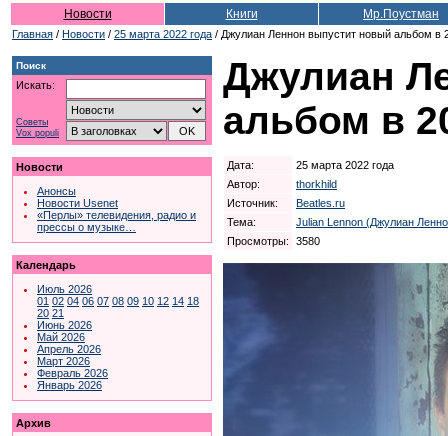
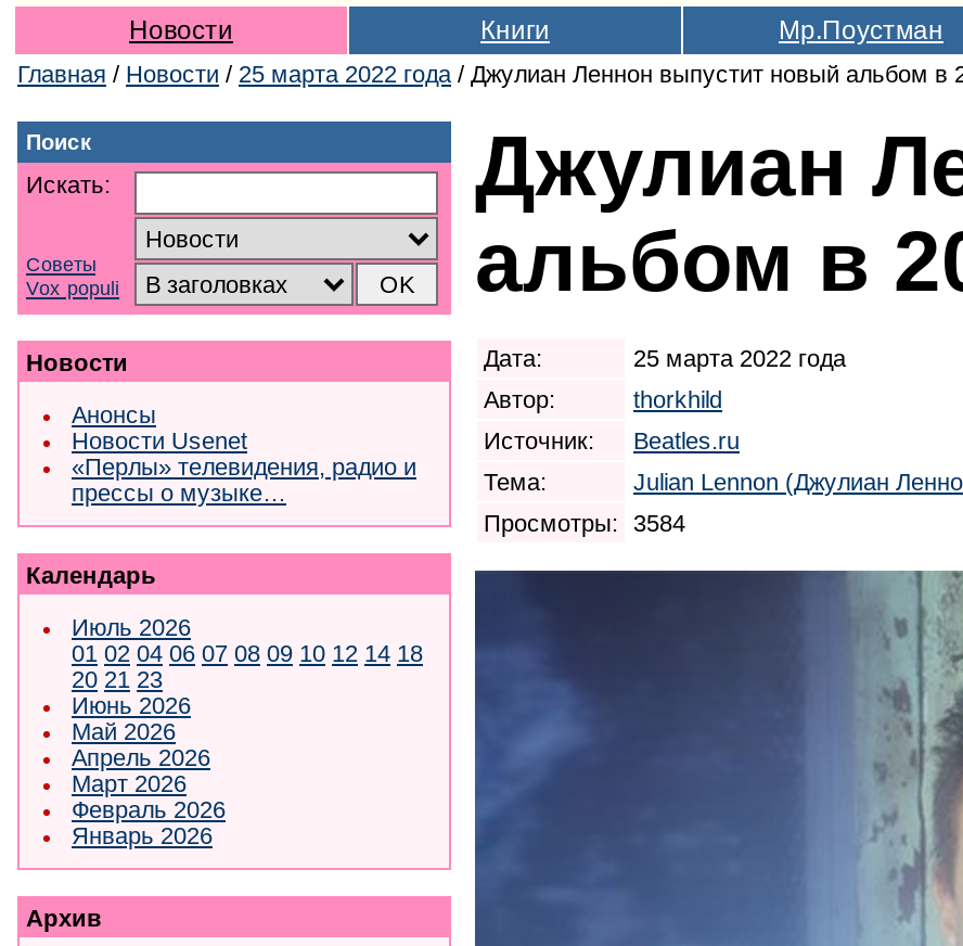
[227,235,320,247] Просмотры: 3580 -> [484,509,685,535] Просмотры: 3584
[37,307,64,319] 20 21 -> [72,666,163,692] 20 21 23

